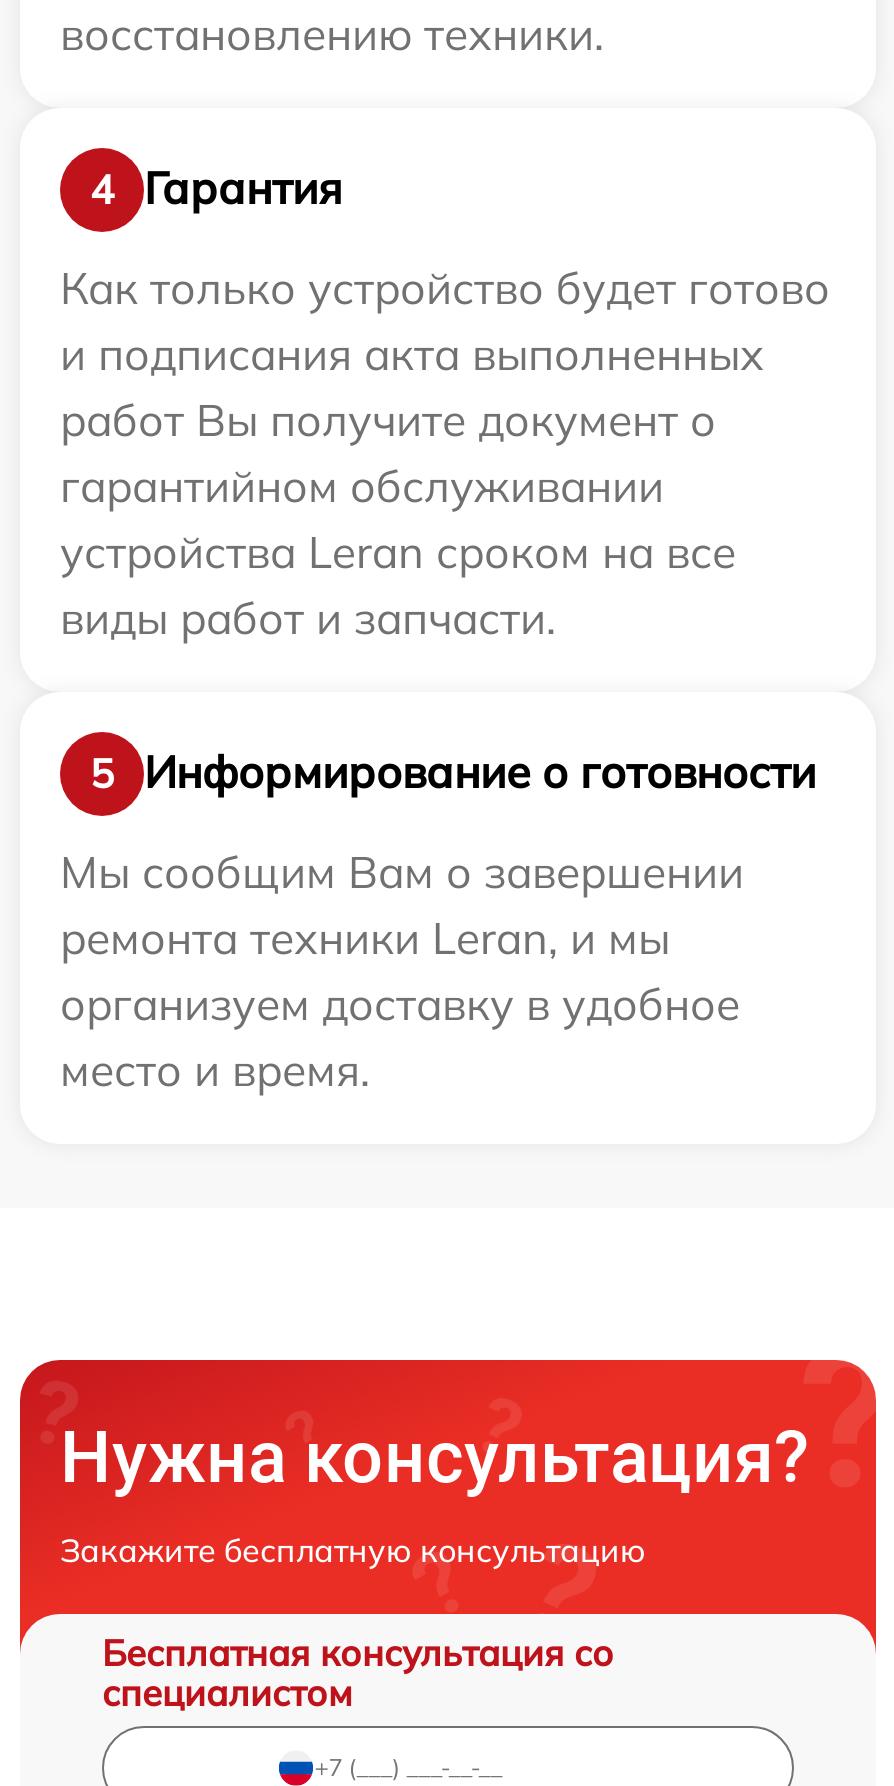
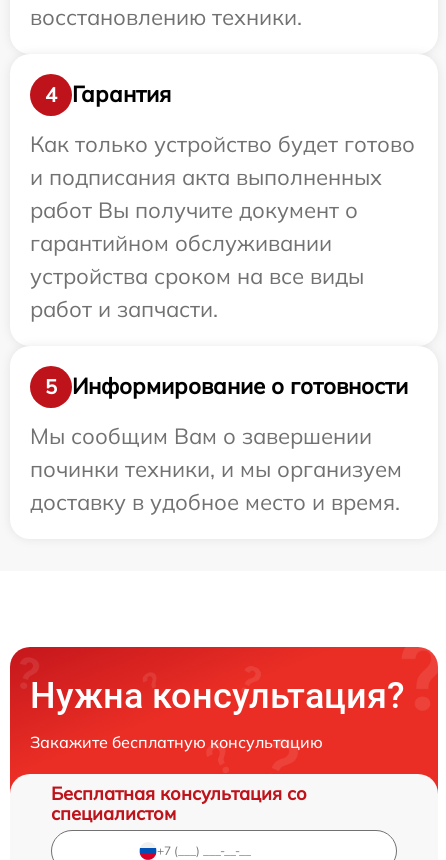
[60,523,736,645] устройства Leran сроком на все | виды работ и запчасти. -> [30,262,364,323] устройства сроком на все виды | работ и запчасти.
[60,909,740,1097] ремонта техники Leran, и мы | организуем доставку в удобное | место и время. -> [30,455,402,516] починки техники, и мы организуем | доставку в удобное место и время.

